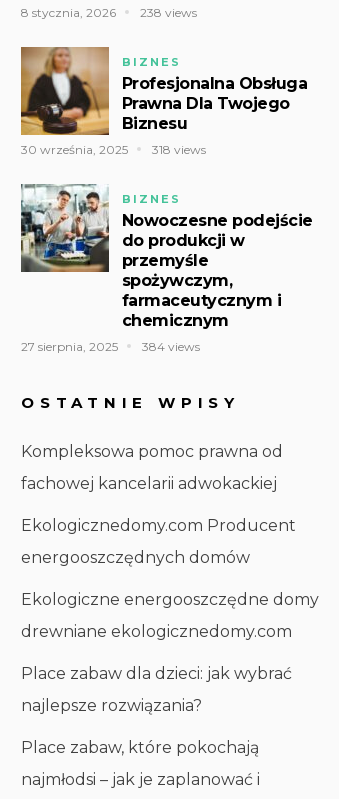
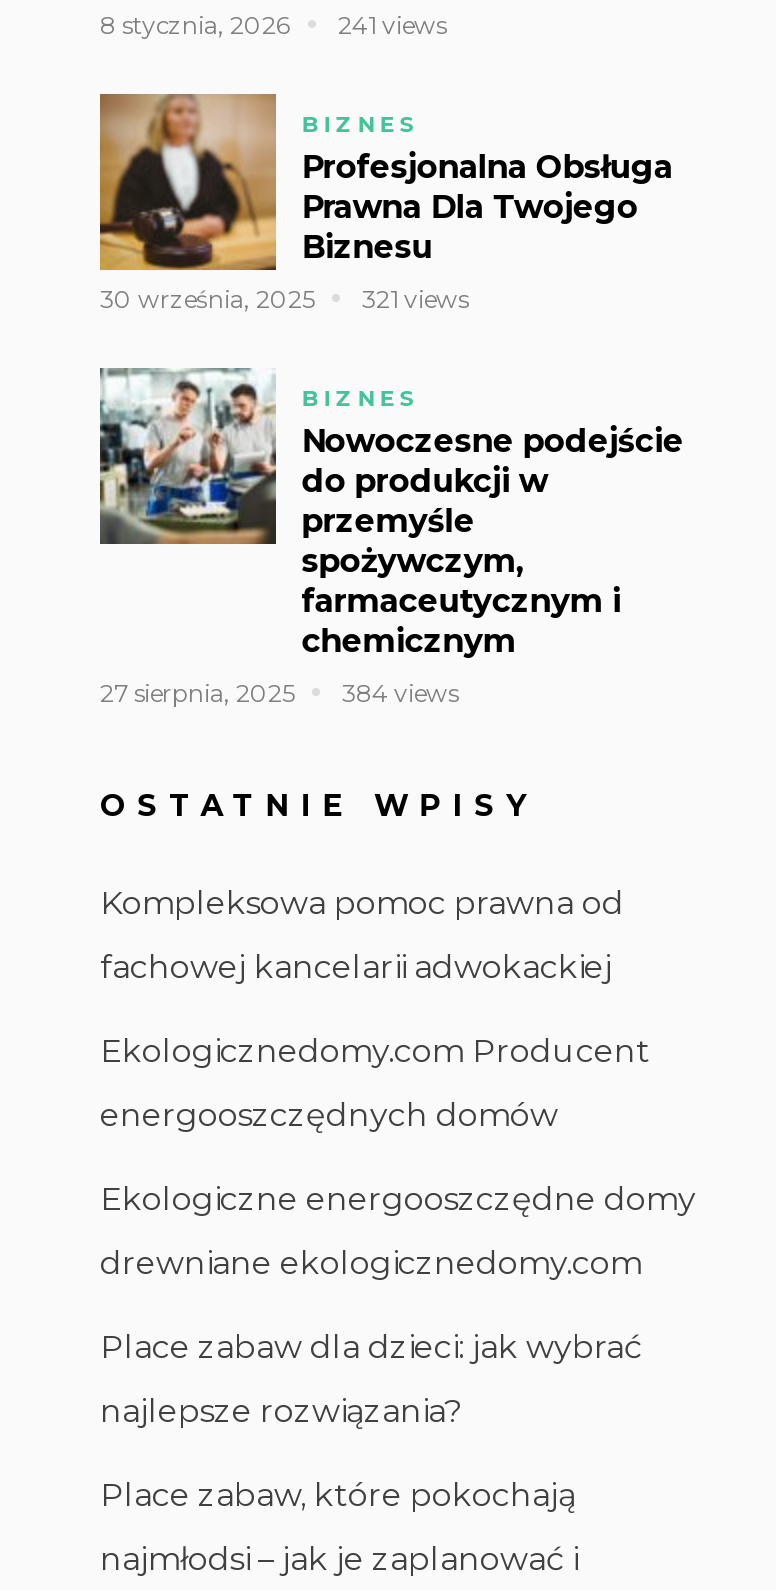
[21,5,197,20] 8 stycznia, 2026 238 views -> [100,11,446,41] 8 stycznia, 2026 241 views
[21,142,206,157] 30 września, 2025 318 views -> [100,284,468,314] 30 września, 2025 321 views

